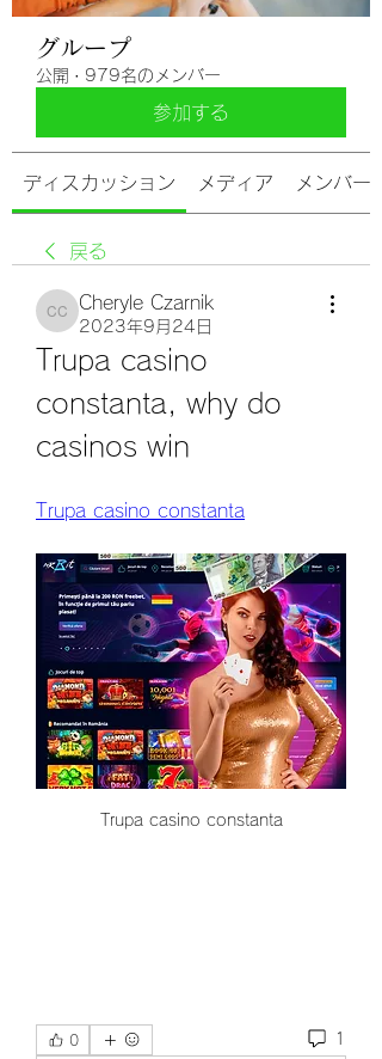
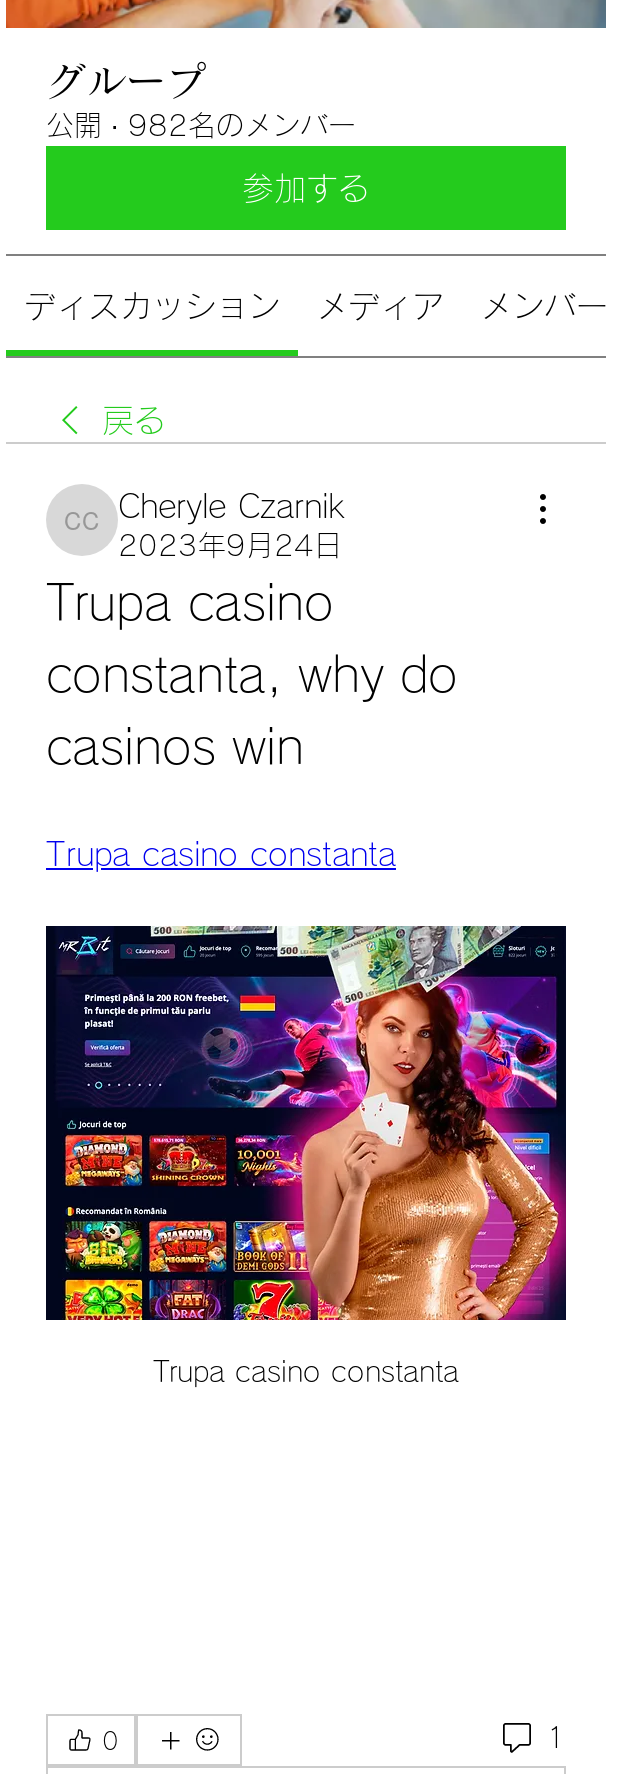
[36,67,221,84] 公開 · 979名のメンバー -> [46,112,356,140] 公開 · 982名のメンバー

